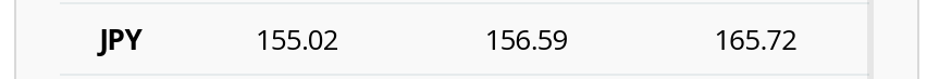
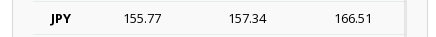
[256,20,338,59] 155.02 -> [123,9,161,27] 155.77
[485,20,568,59] 156.59 -> [228,9,266,27] 157.34
[714,20,797,59] 165.72 -> [334,9,372,27] 166.51

